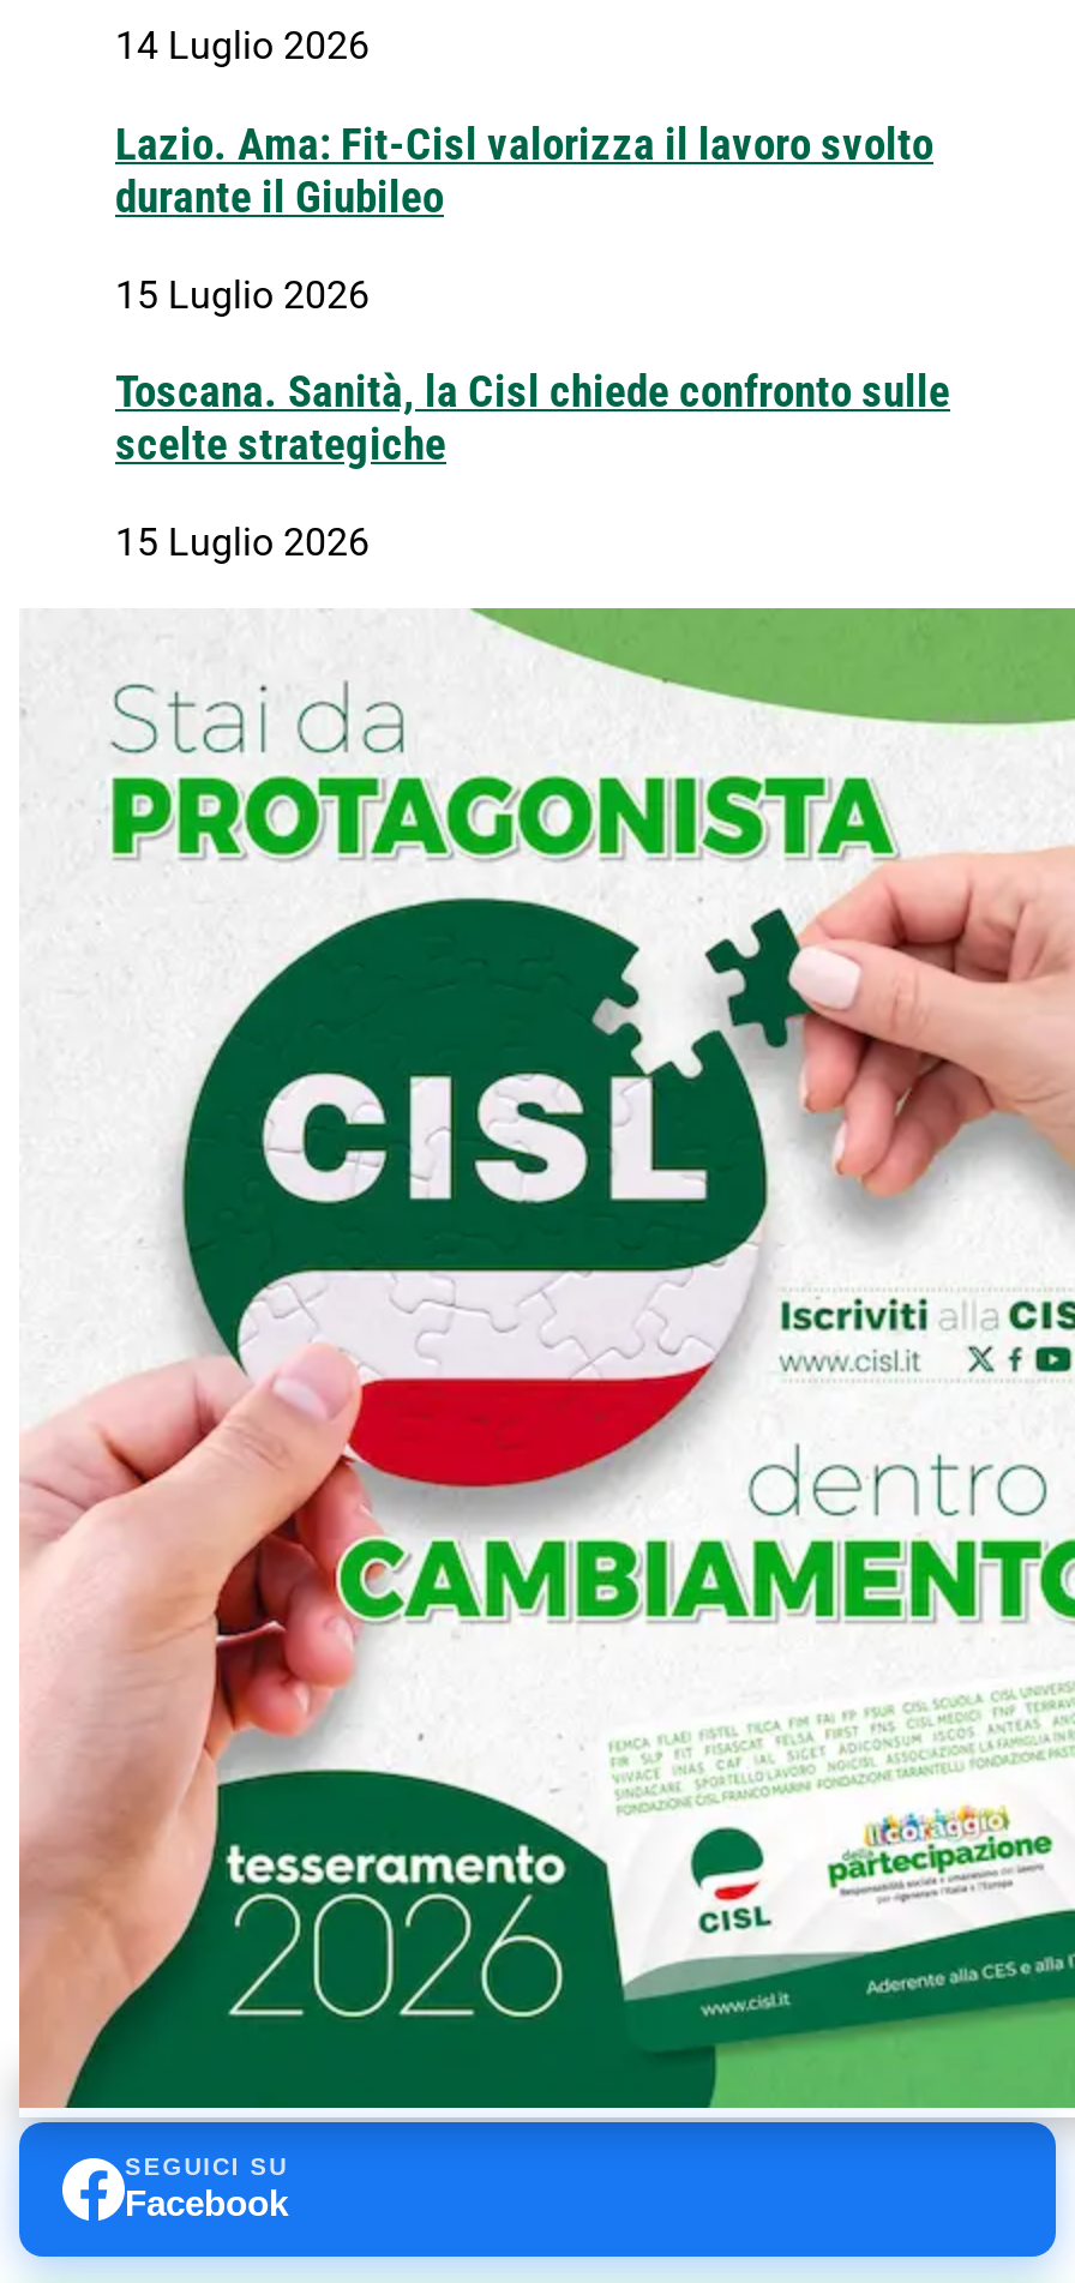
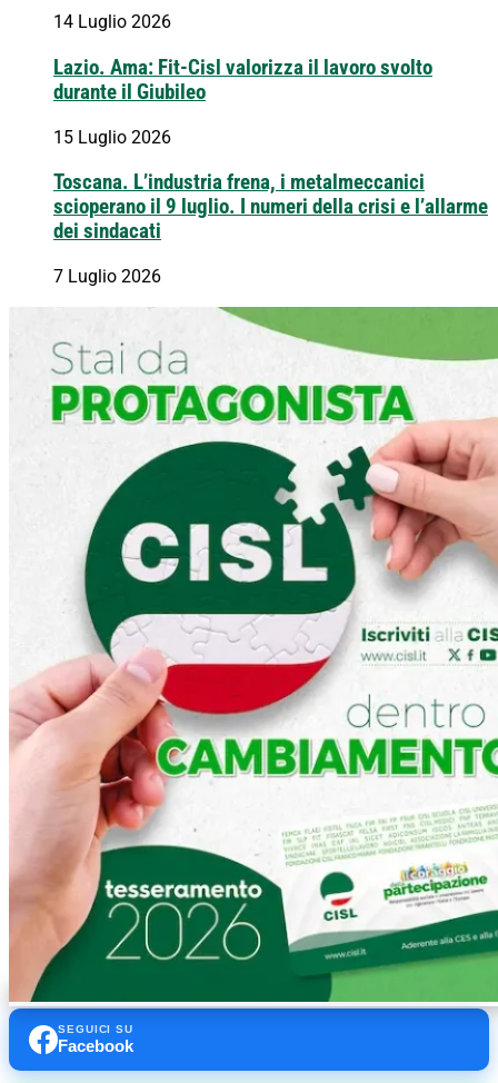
[115,367,950,472] Toscana. Sanità, la Cisl chiede confronto sulle | scelte strategiche -> [53,170,488,244] Toscana. L’industria frena, i metalmeccanici | scioperano il 9 luglio. I numeri della crisi e l’allarme | dei sindacati
[115,519,370,565] 15 Luglio 2026 -> [53,266,161,287] 7 Luglio 2026

